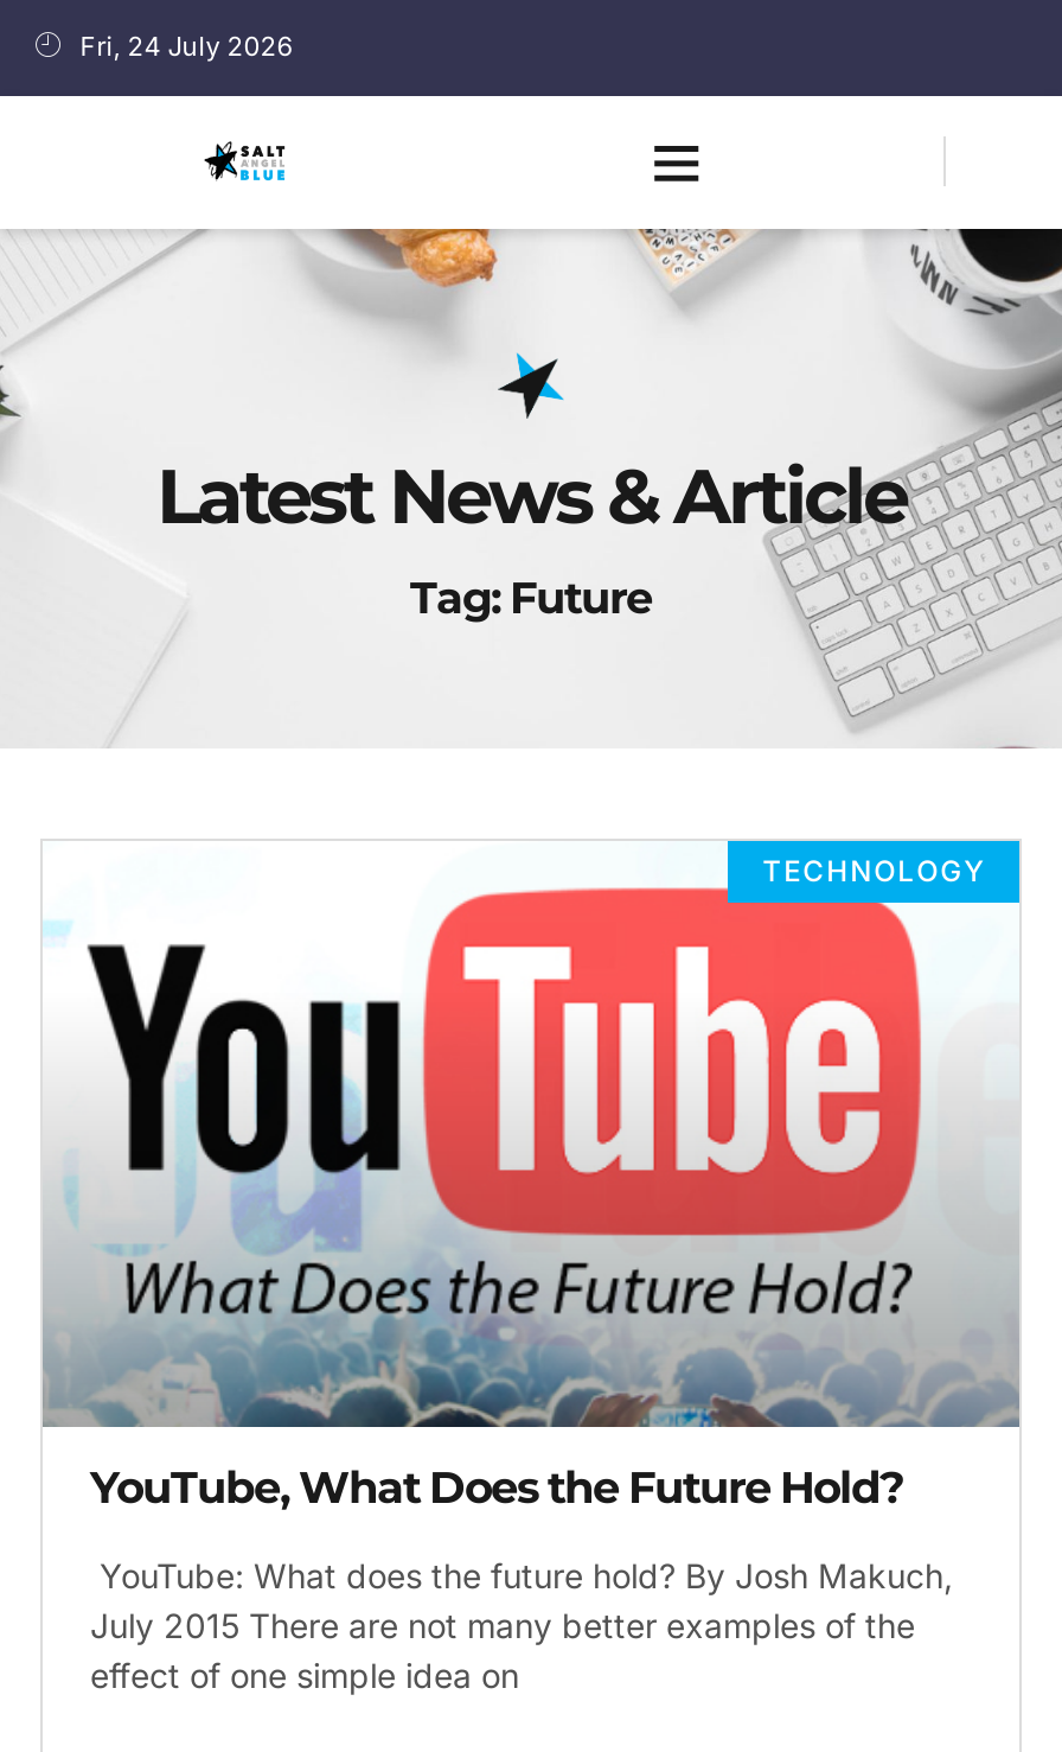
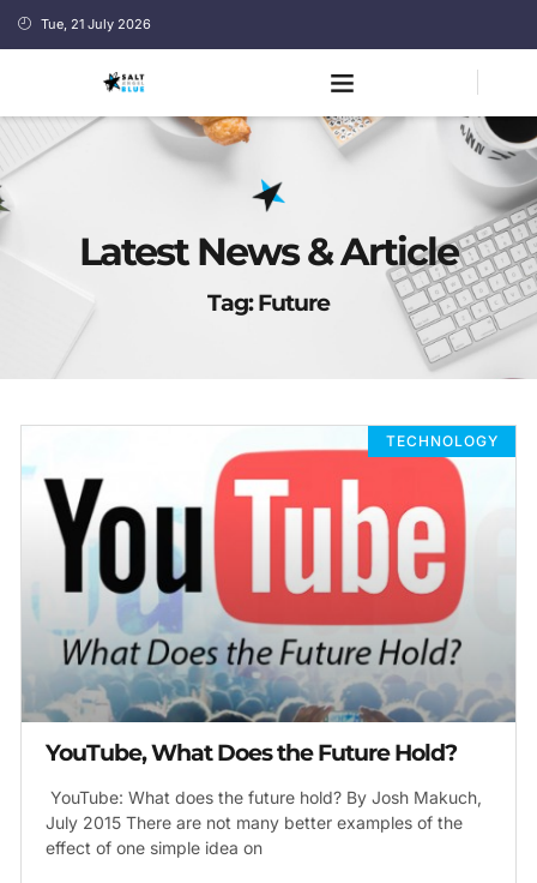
[80,30,293,63] Fri, 24 July 2026 -> [41,16,151,32] Tue, 21 July 2026

